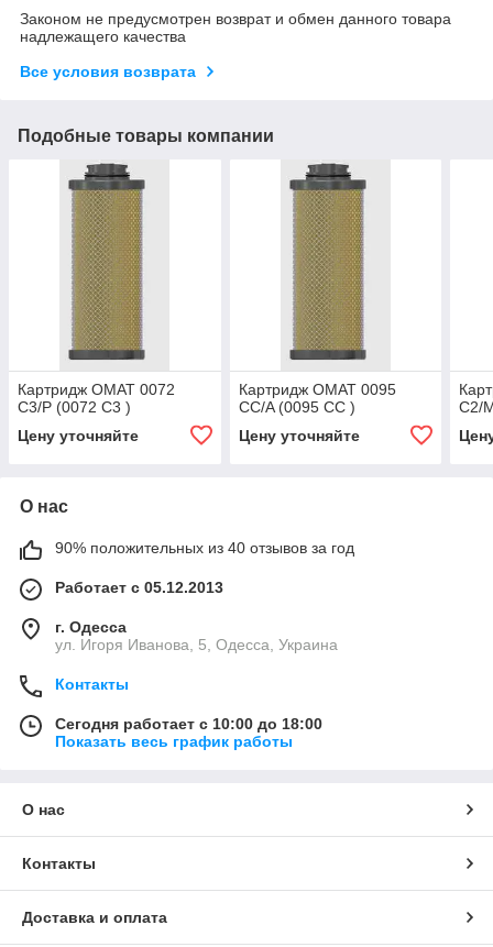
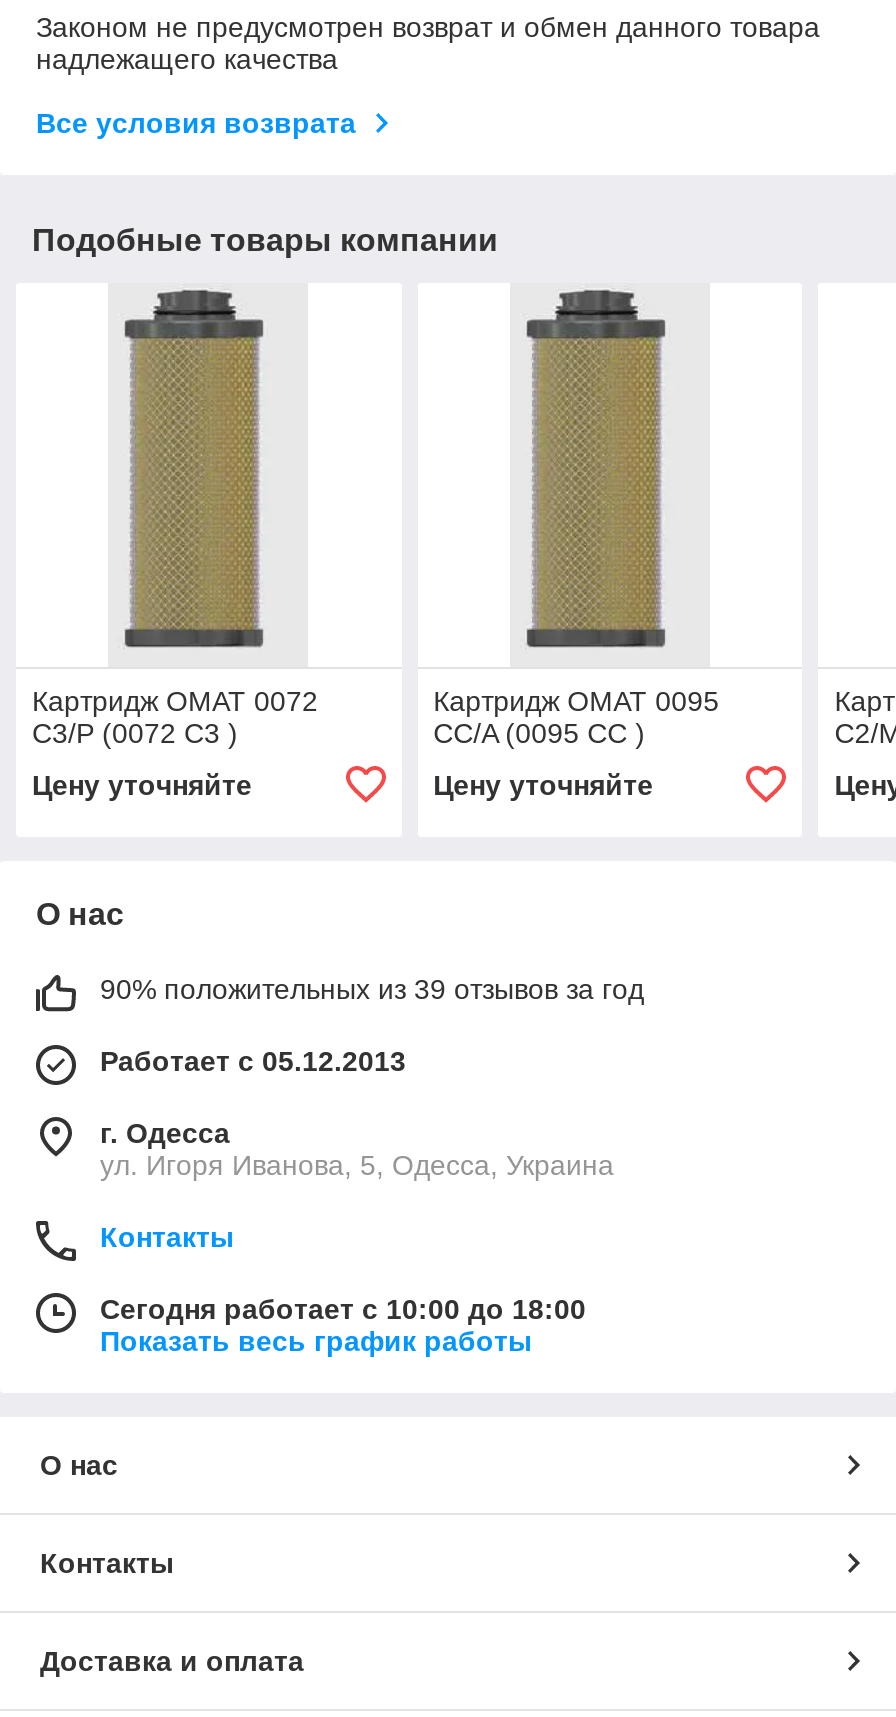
[55,539,354,557] 90% положительных из 40 отзывов за год -> [100,974,644,1006] 90% положительных из 39 отзывов за год

